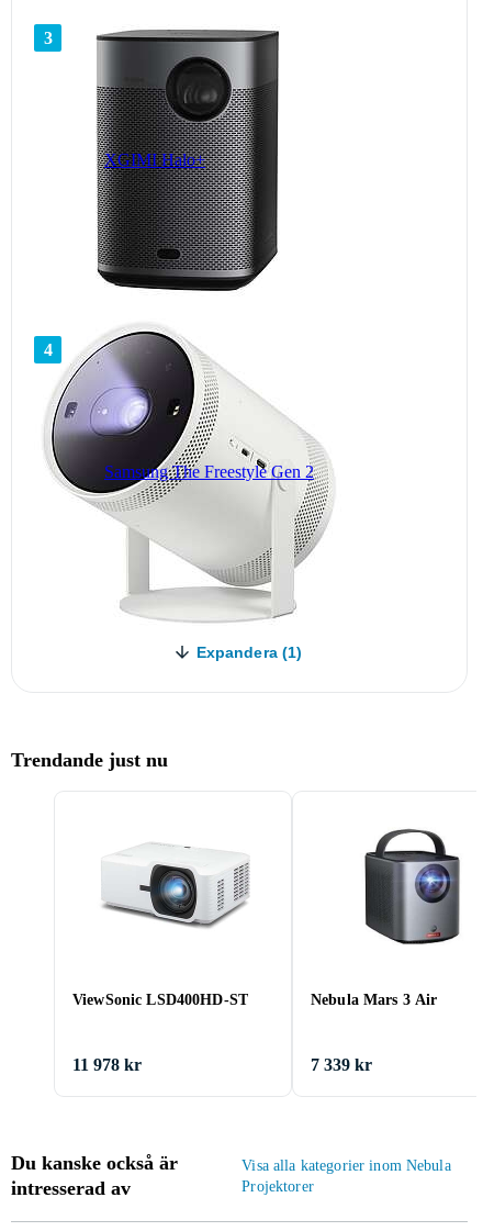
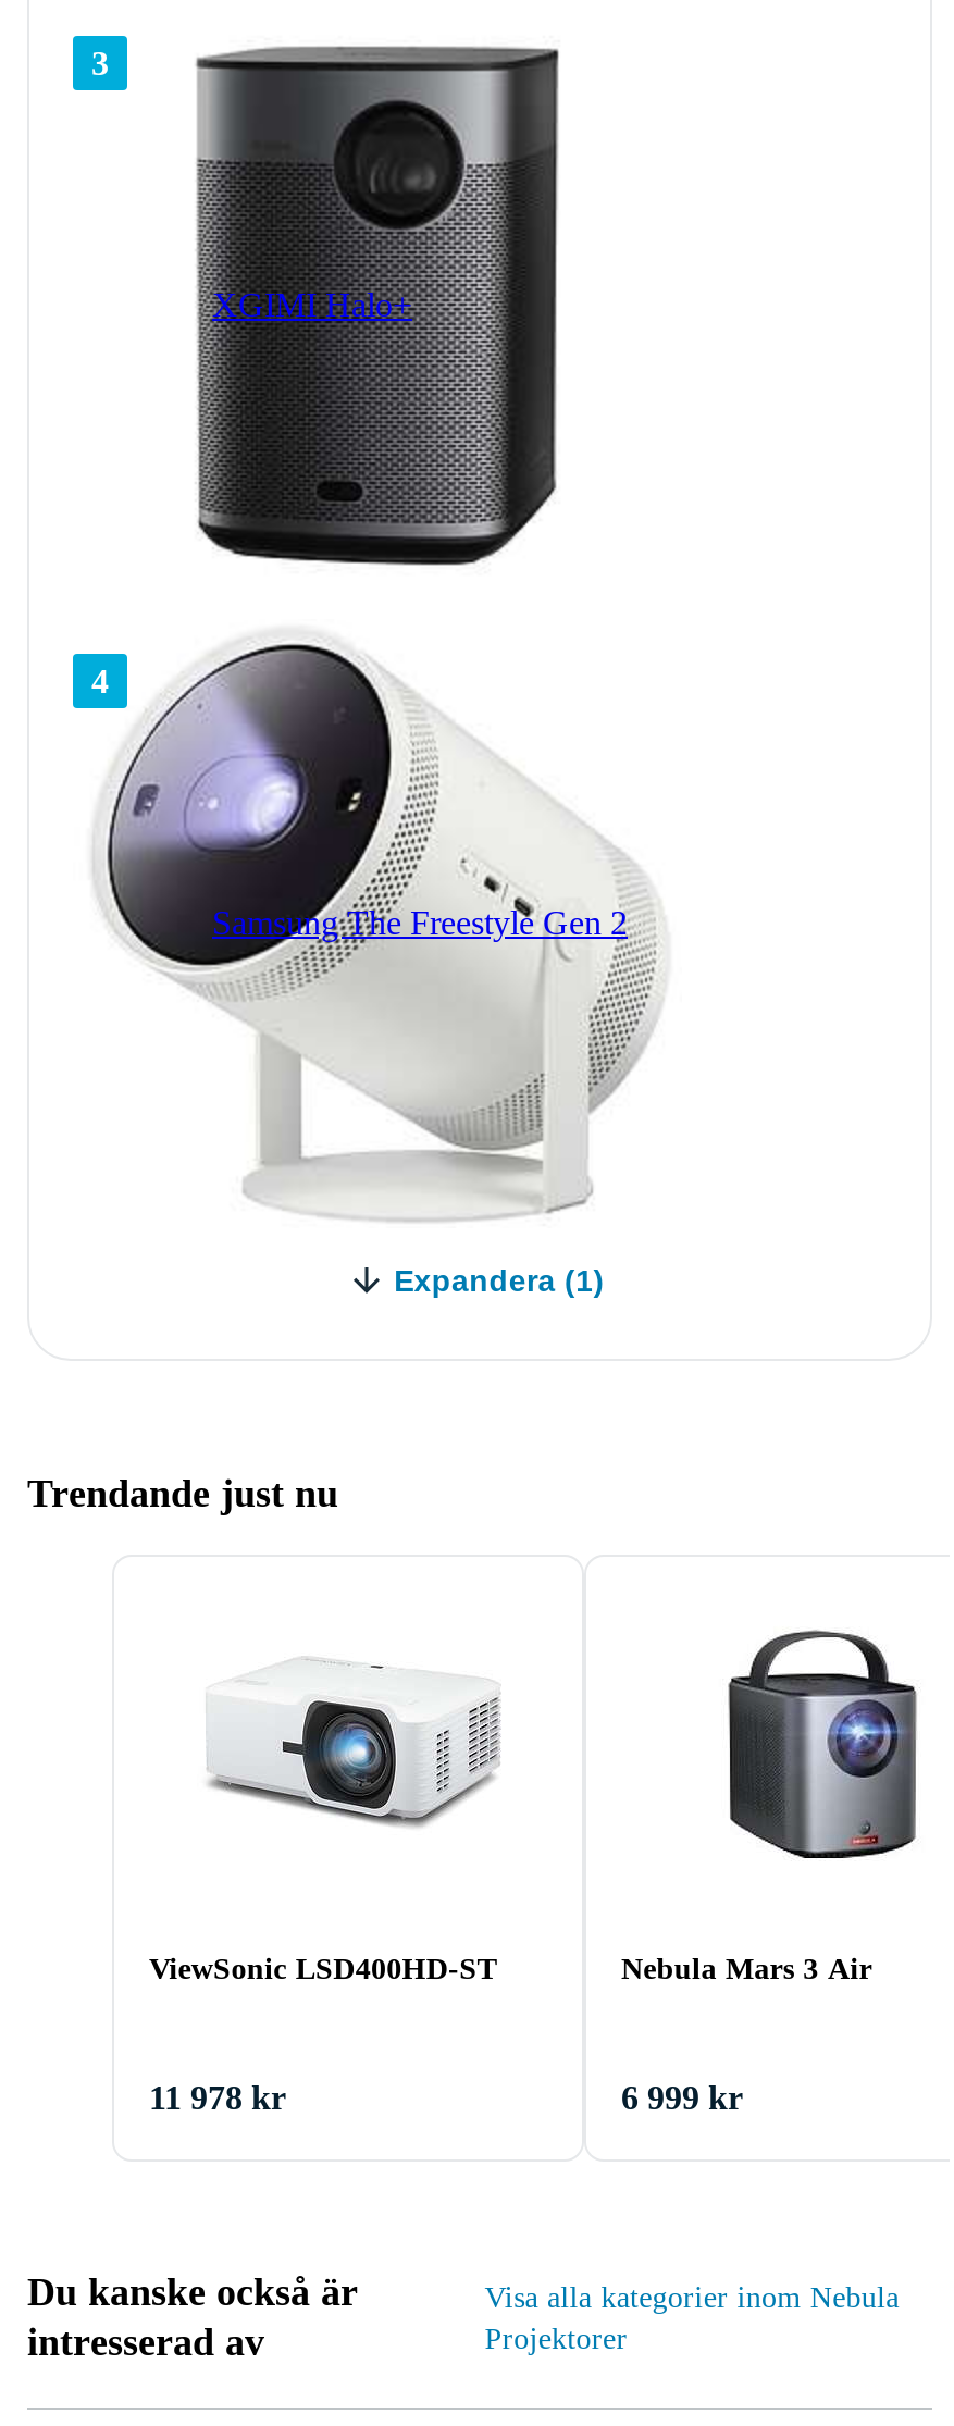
[311,1055,372,1074] 7 339 kr -> [621,2079,743,2116] 6 999 kr

